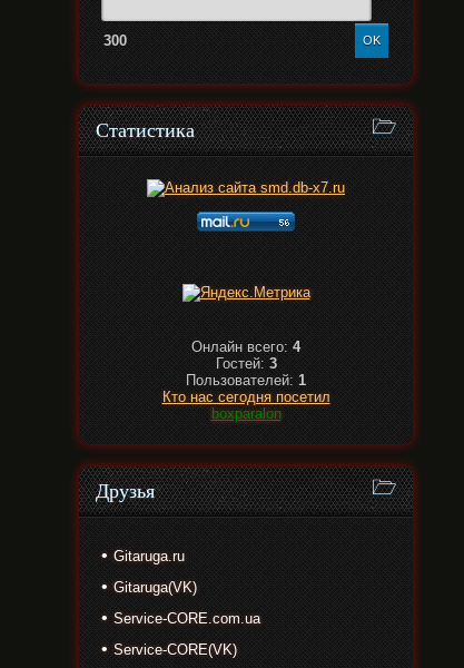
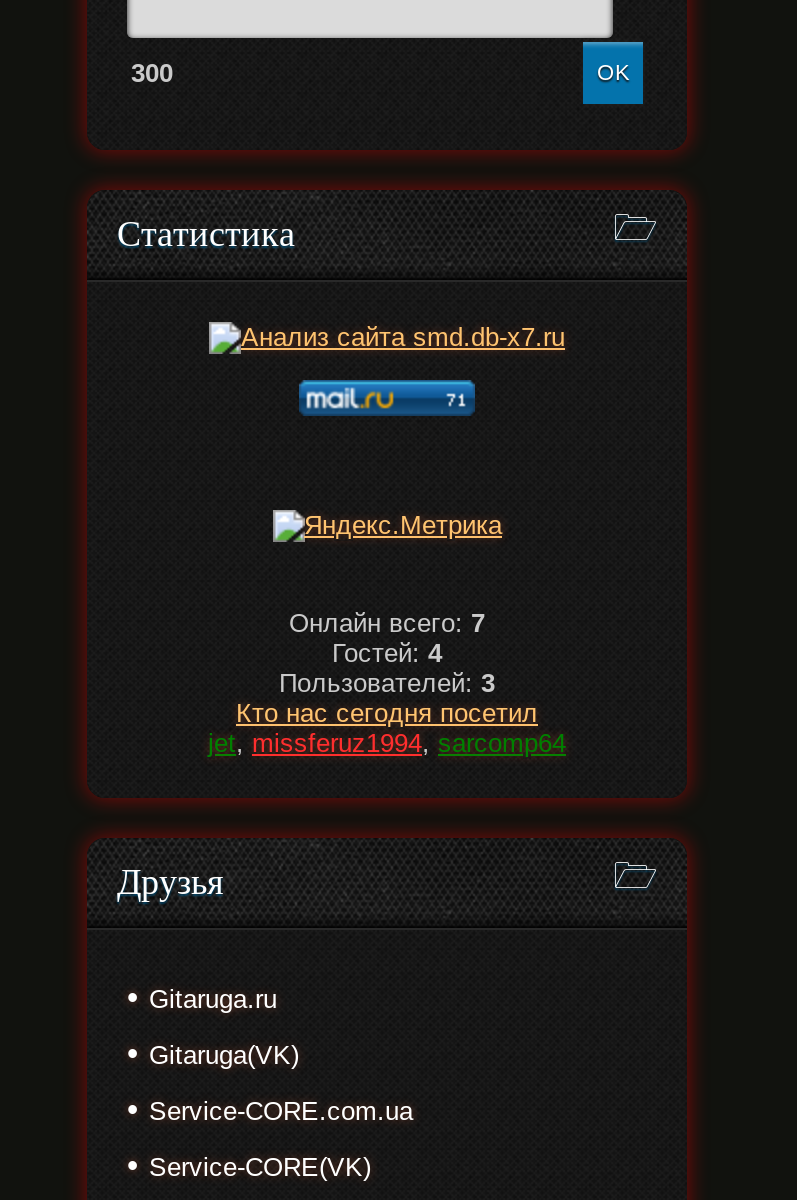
[191,338,300,355] Онлайн всего: 4 -> [289,608,485,638] Онлайн всего: 7
[215,355,277,372] Гостей: 3 -> [332,638,442,668] Гостей: 4
[186,372,306,389] Пользователей: 1 -> [279,668,495,698] Пользователей: 3
[211,405,281,422] boxparalon -> [208,728,566,758] jet, missferuz1994, sarcomp64

